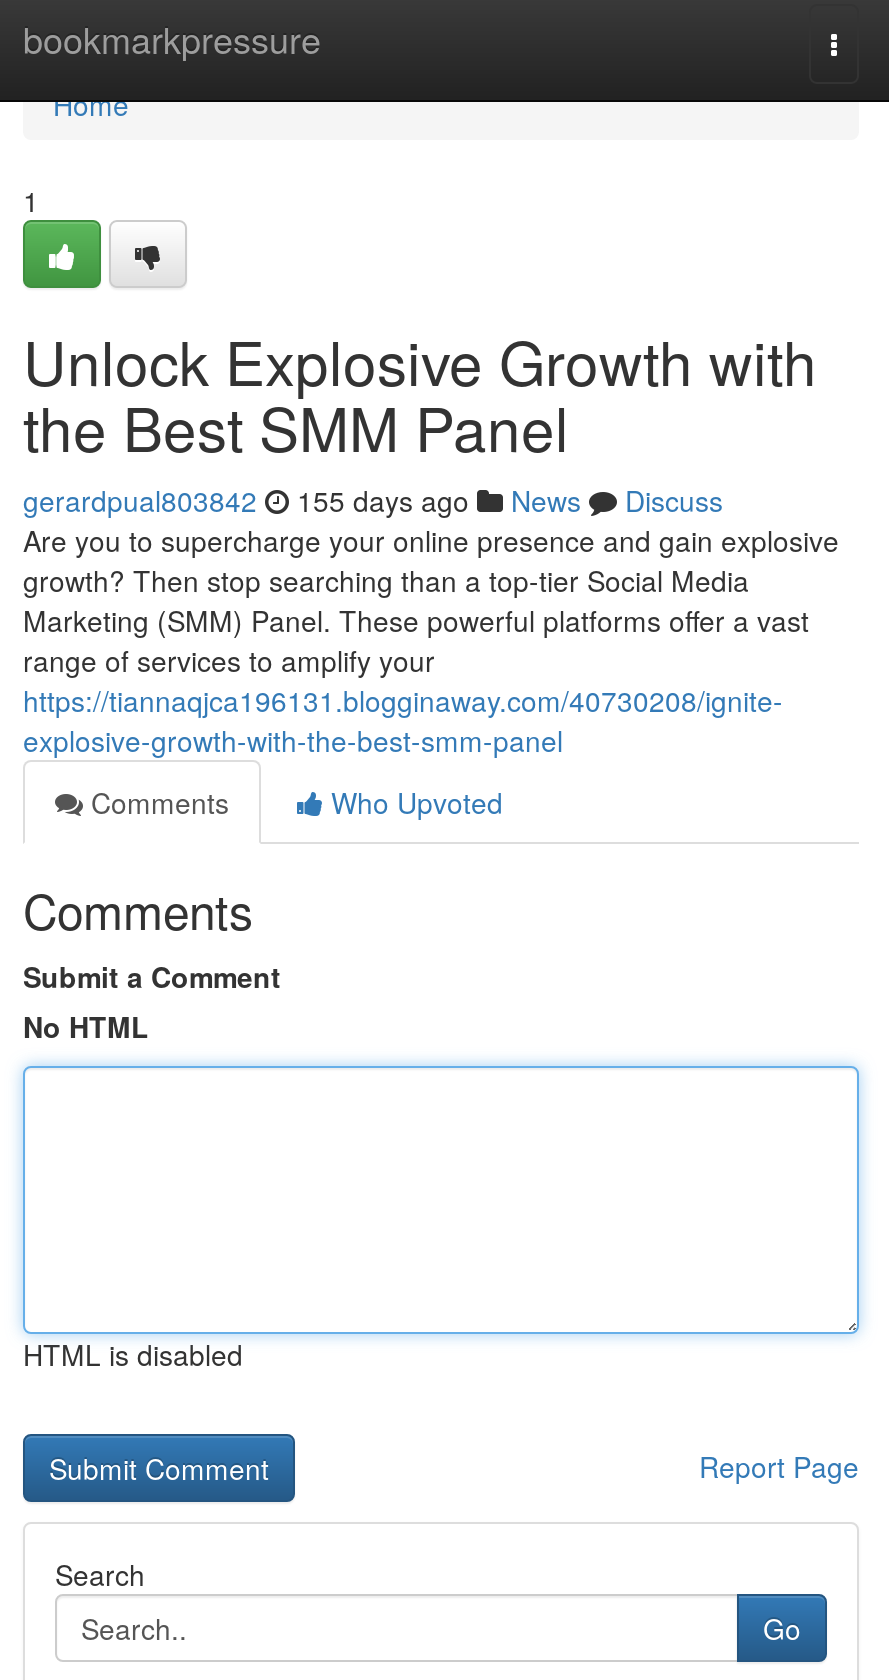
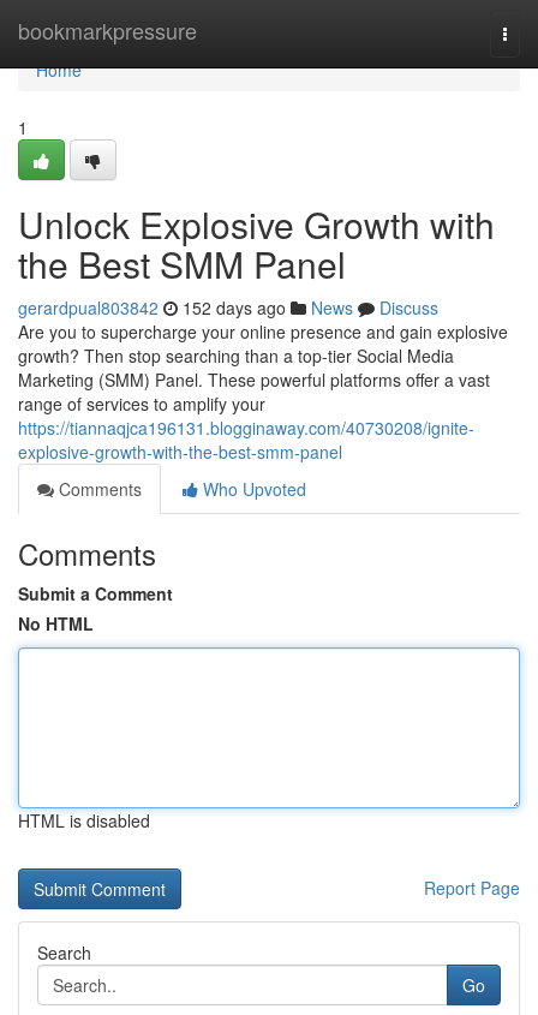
[23,480,723,520] gerardpual803842 155 days ago News Discuss -> [18,295,438,320] gerardpual803842 152 days ago News Discuss

